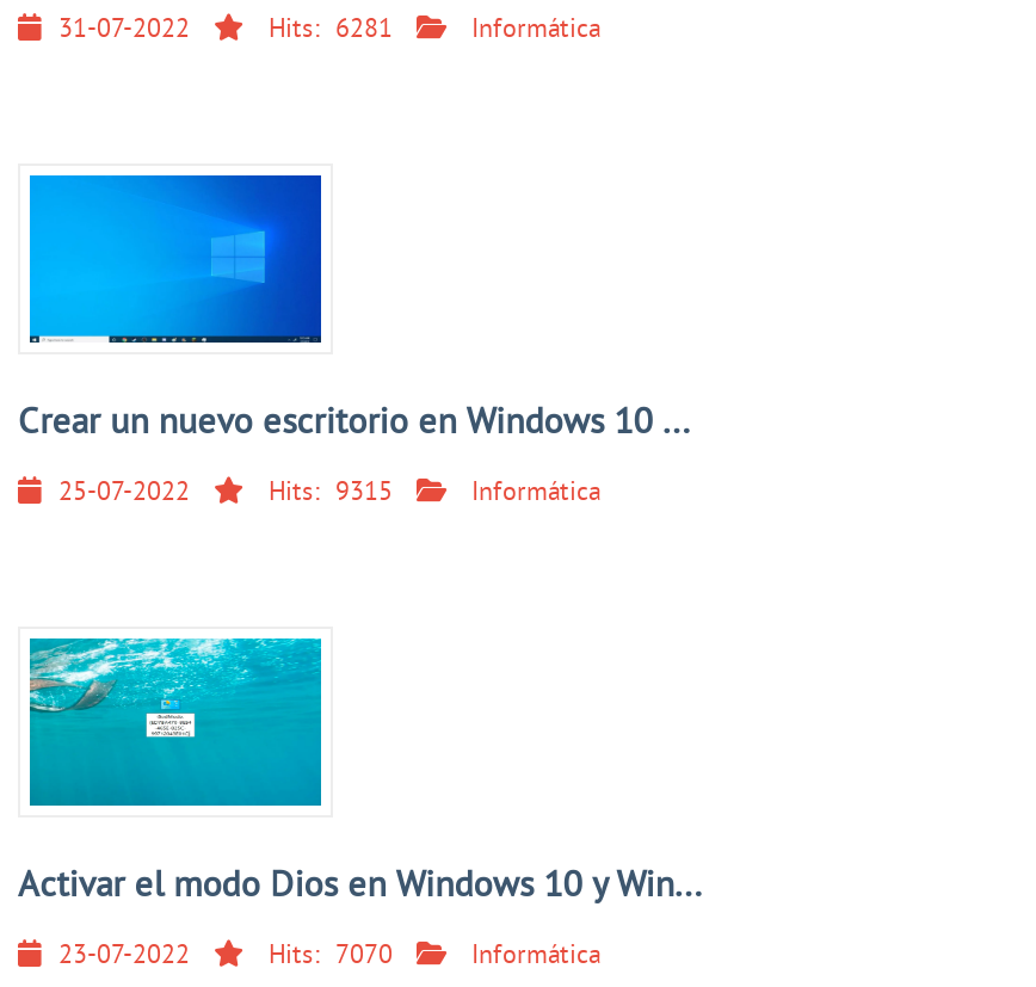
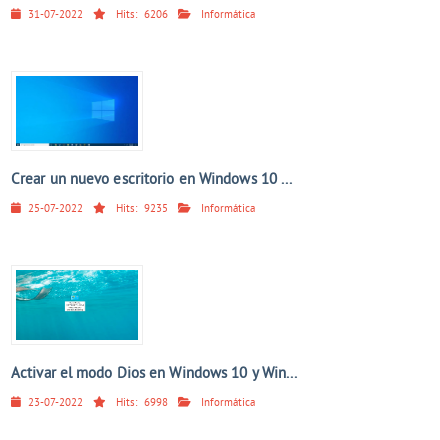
[269,12,393,46] Hits: 6281 -> [116,8,168,22] Hits: 6206
[269,475,393,509] Hits: 9315 -> [116,202,168,216] Hits: 9235
[269,938,393,972] Hits: 7070 -> [116,396,168,410] Hits: 6998

